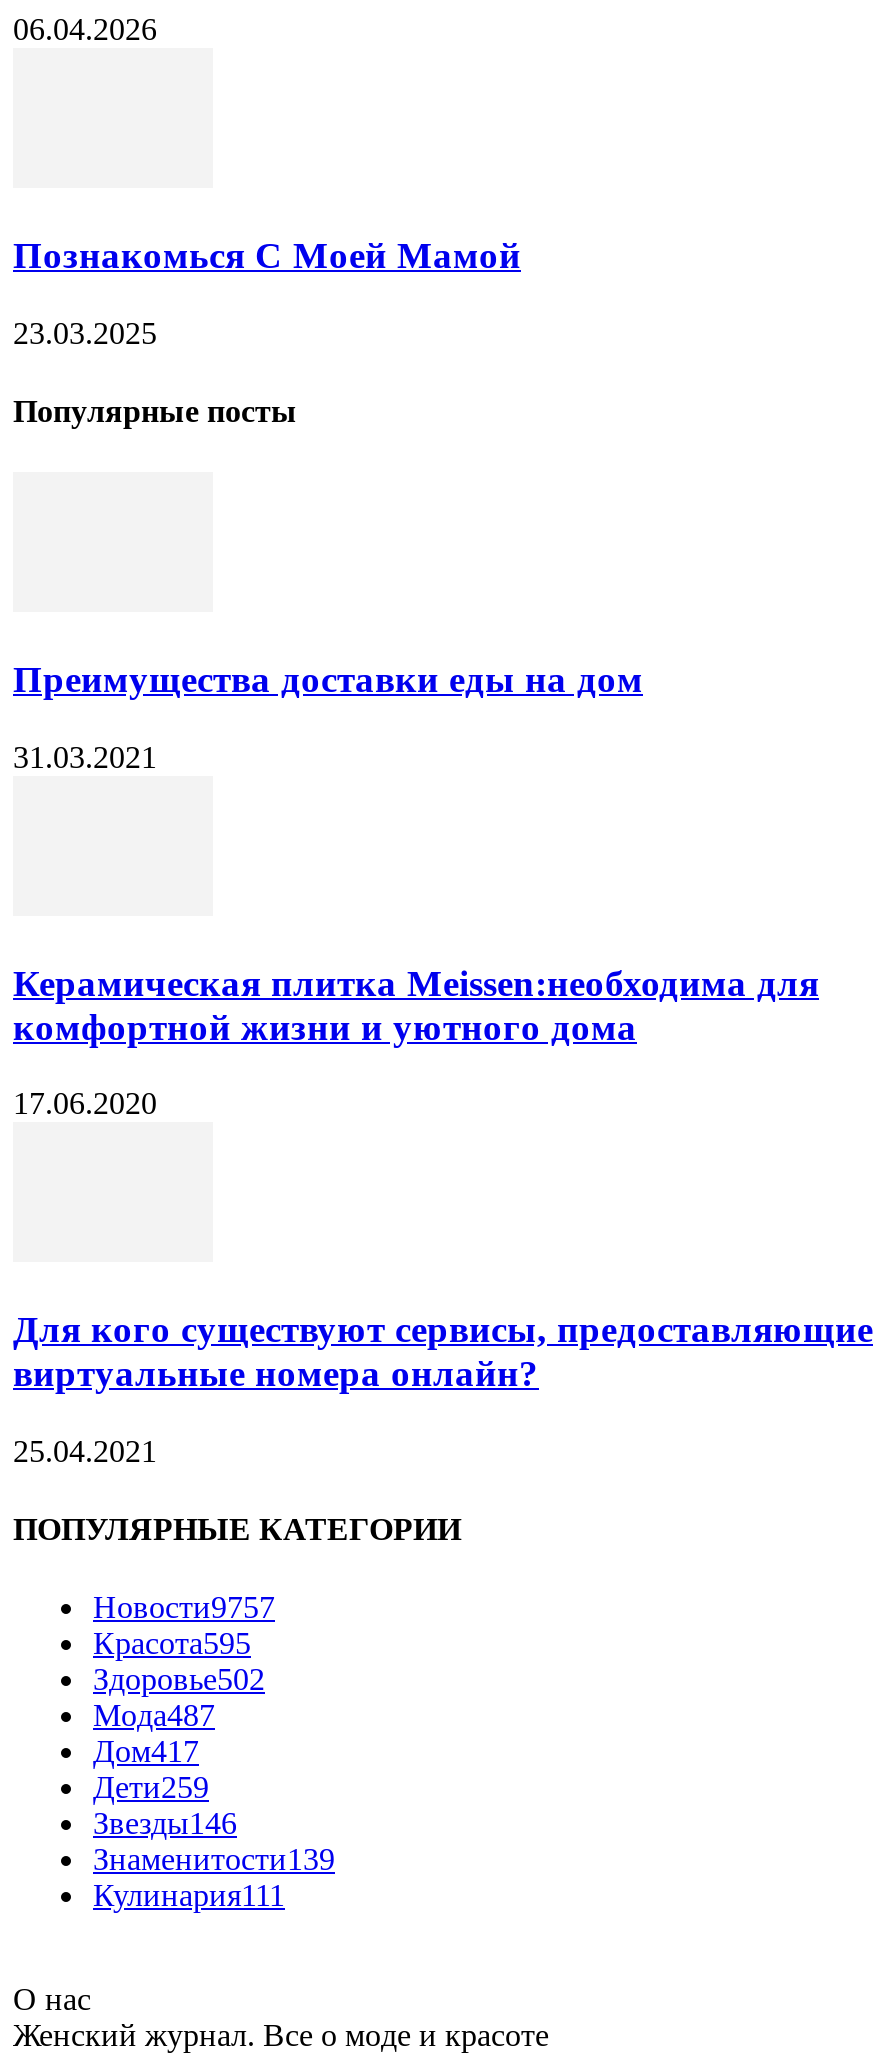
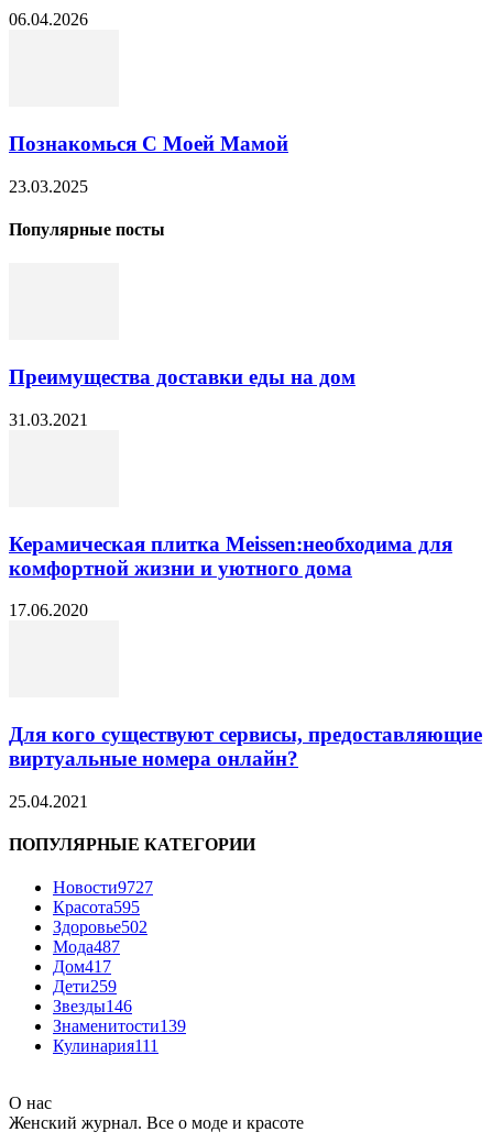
[93,1590,275,1624] Новости9757 -> [53,878,153,897] Новости9727

